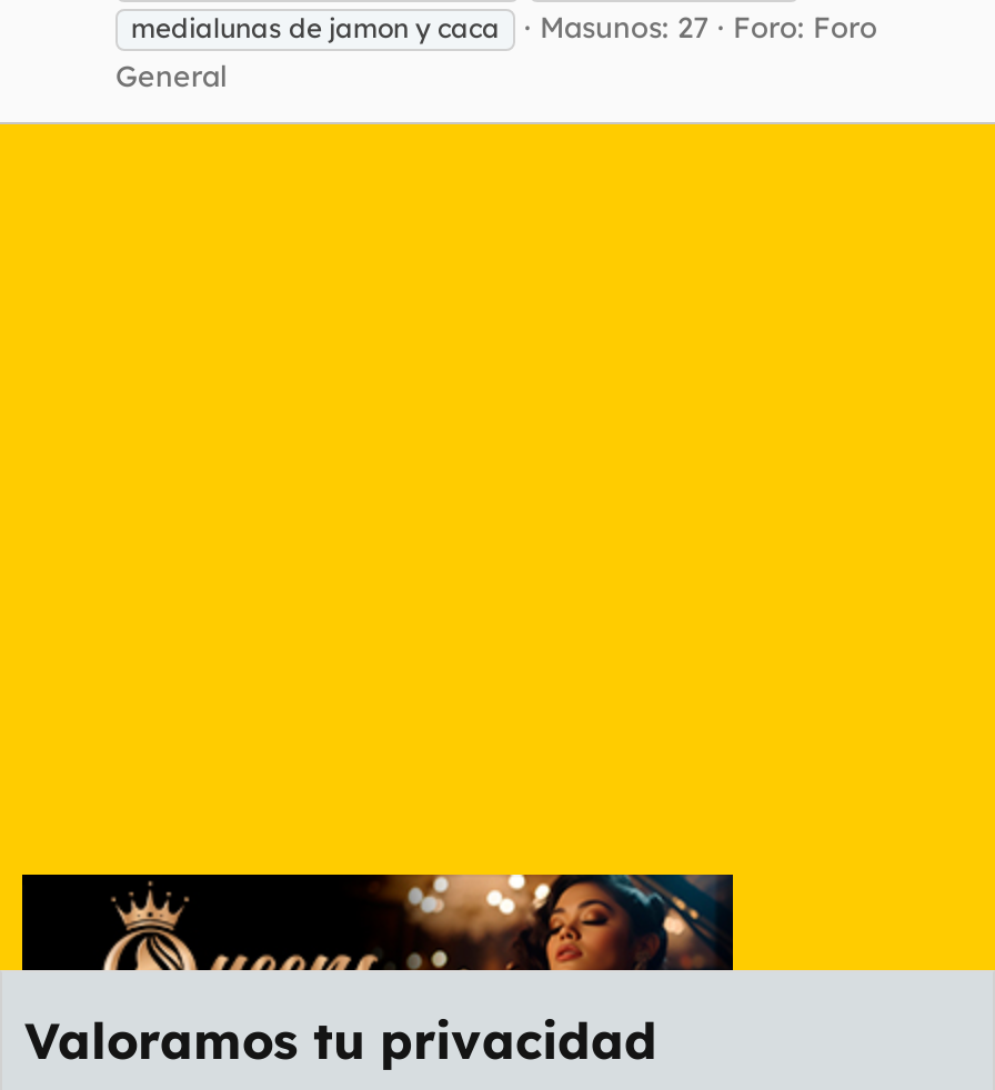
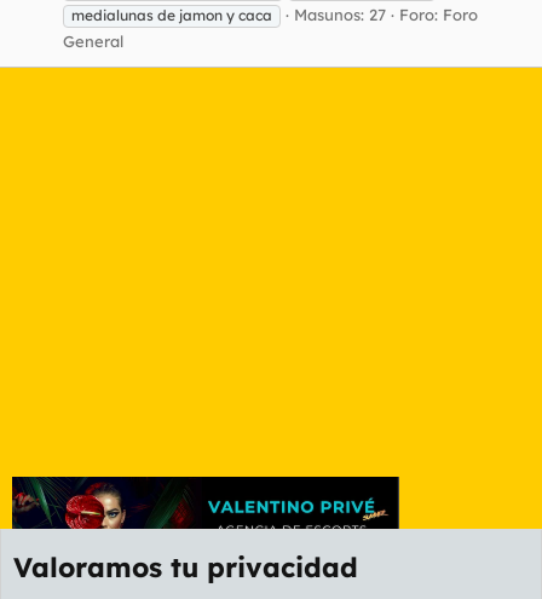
[22,872,726,972] [image] -> [12,476,396,530] [image]

